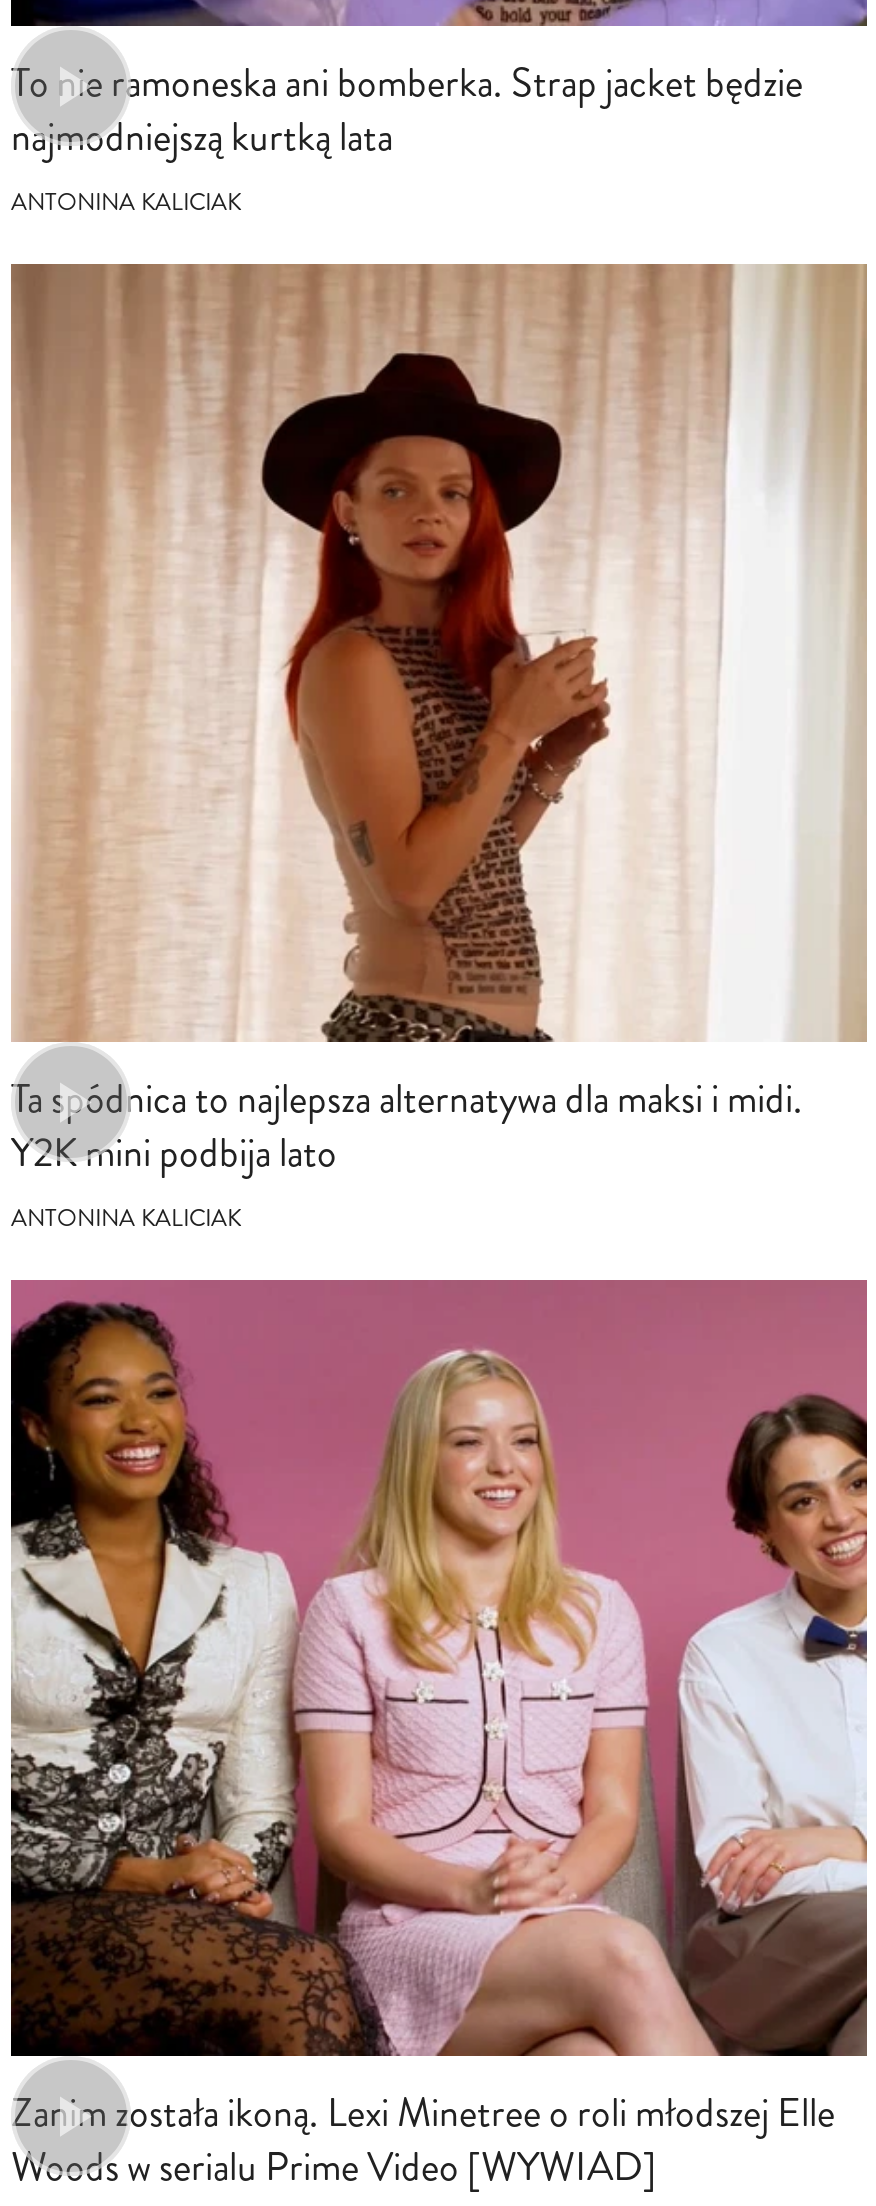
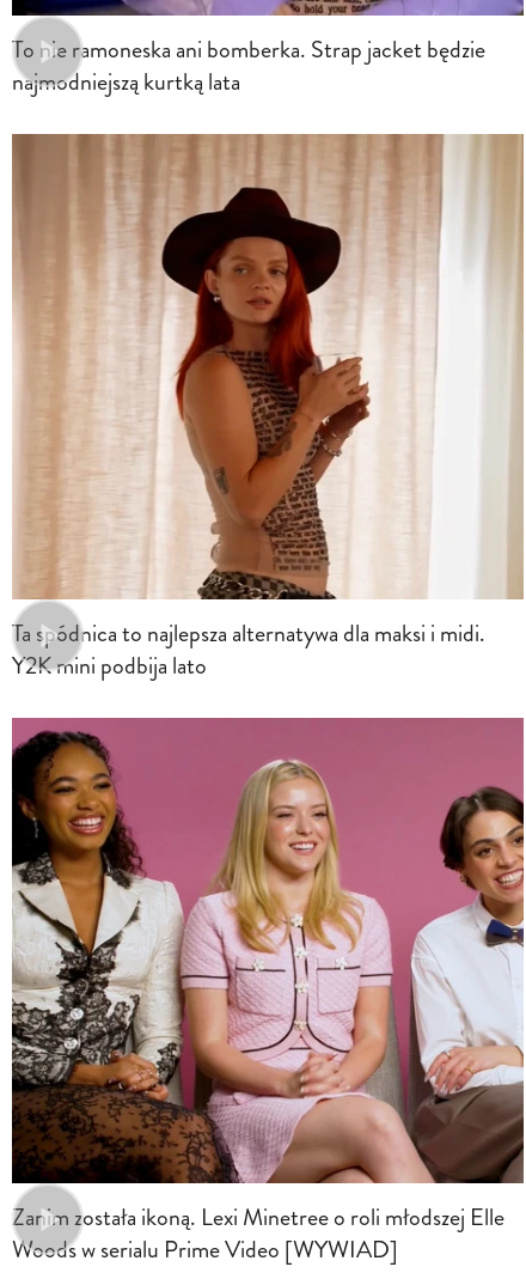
[11,186,241,220] ANTONINA KALICIAK -> none
[11,1201,241,1235] ANTONINA KALICIAK -> none

